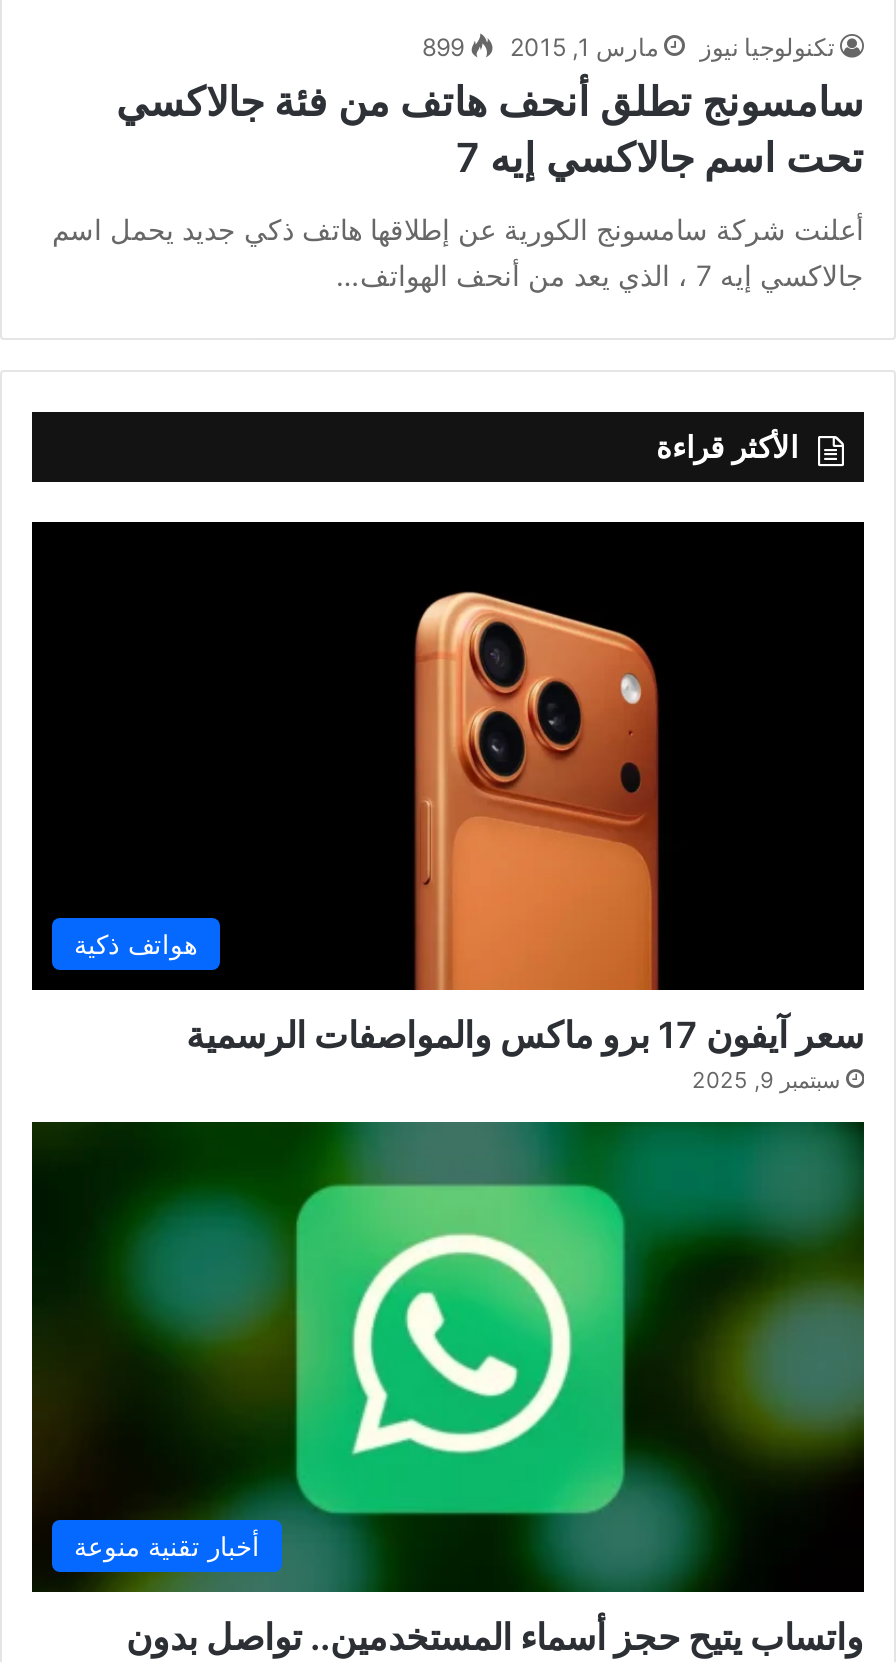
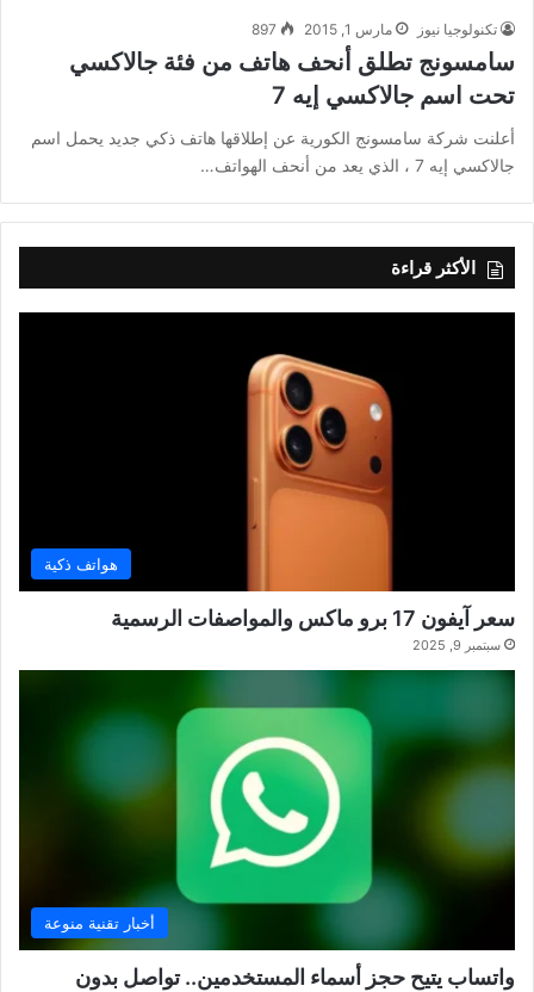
[422,31,464,61] 899 -> [252,20,277,38] 897

